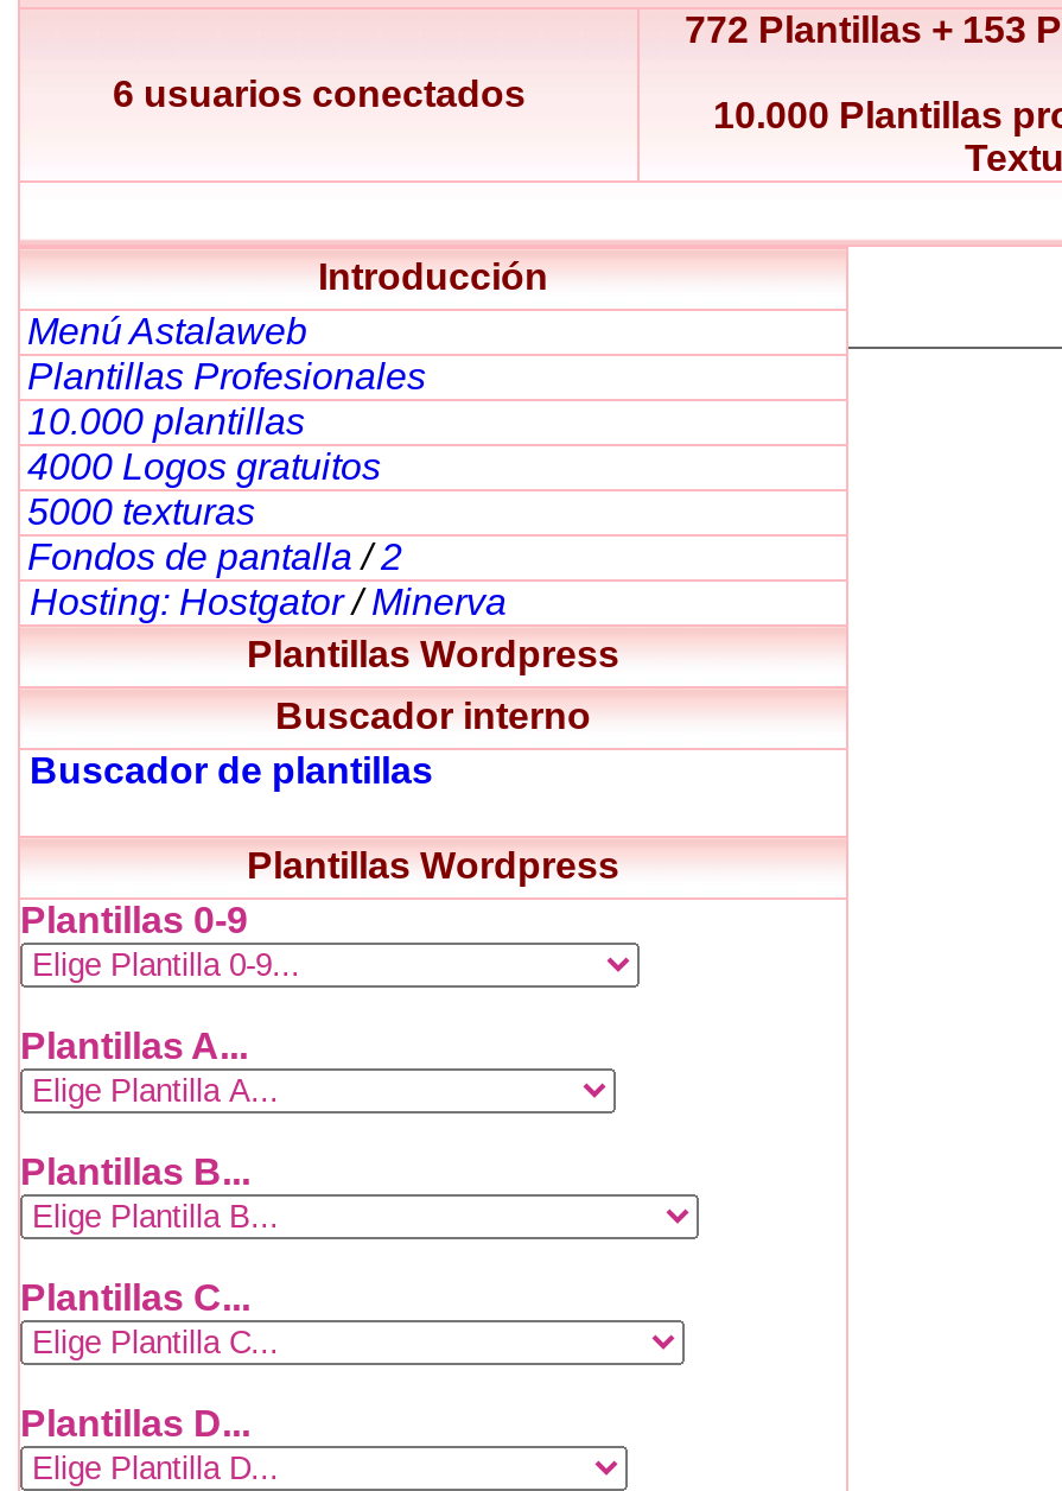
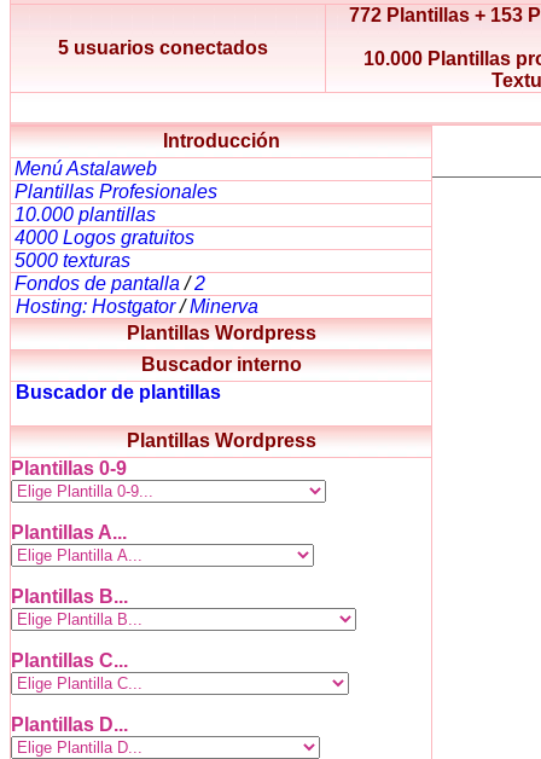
[113,74,535,114] 6 usuarios conectados -> [58,37,273,58] 5 usuarios conectados

